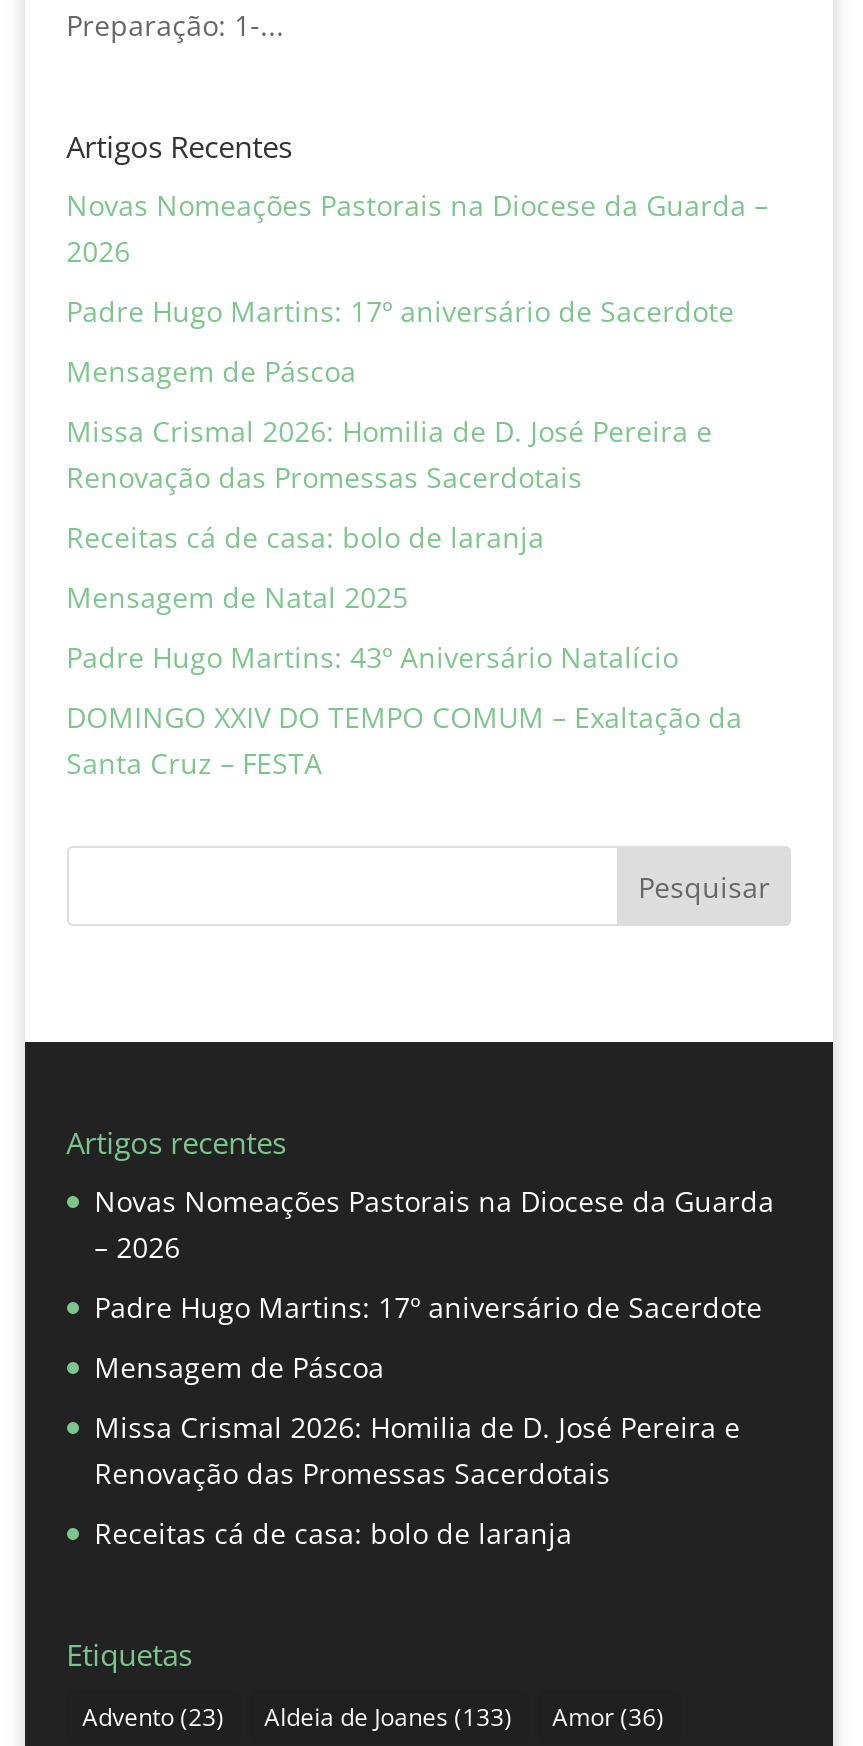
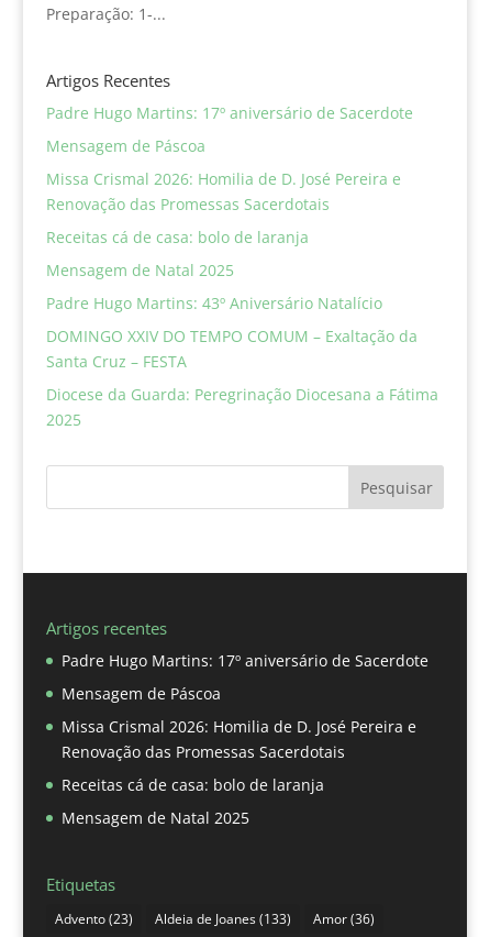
[66,186,768,270] Novas Nomeações Pastorais na Diocese da Guarda – | 2026 -> none
moved [66,292,742,782] -> [46,102,417,372]: Padre Hugo Martins: 17º aniversário de Sacerdote | Mensagem de Páscoa | Missa Crismal 2026: Homilia de D. José Pereira e | ... | DOMINGO XXIV DO TEMPO COMUM – Exaltação da | Santa Cruz – FESTA
none -> [46,384,438,430] Diocese da Guarda: Peregrinação Diocesana a Fátima | 2025
[94,1183,774,1267] Novas Nomeações Pastorais na Diocese da Guarda | – 2026 -> none
moved [94,1289,762,1553] -> [61,650,428,795]: Padre Hugo Martins: 17º aniversário de Sacerdote | Mensagem de Páscoa | Missa Crismal 2026: Homilia de D. José Pereira e | Renovação das Promessas Sacerdotais | Receitas cá de casa: bolo de laranja
none -> [61,808,249,828] Mensagem de Natal 2025

